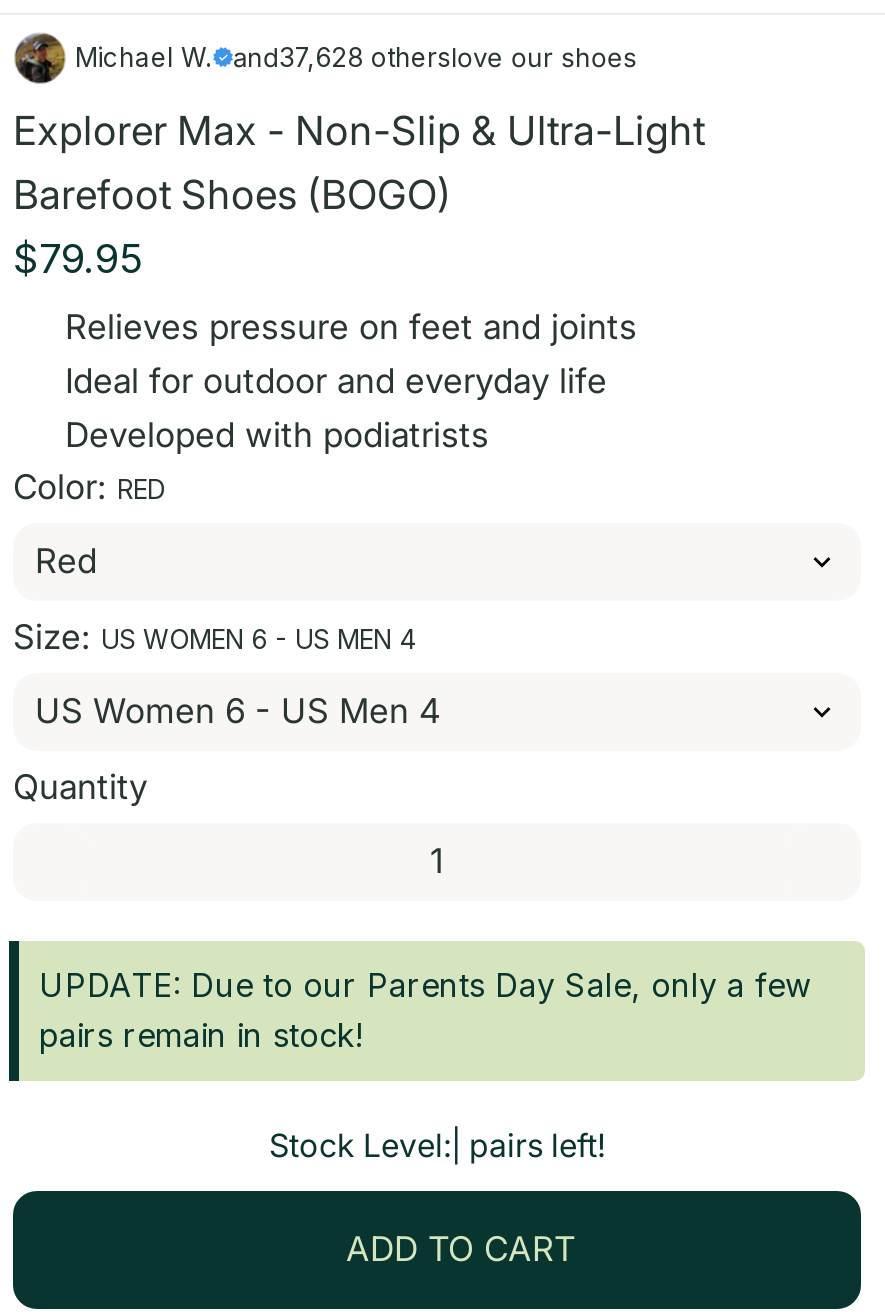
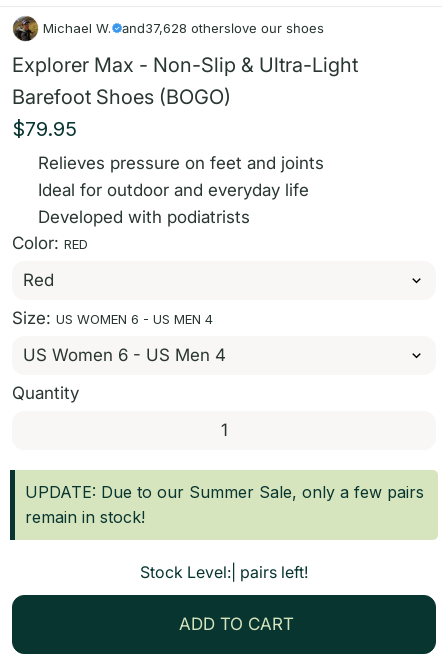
[39,965,811,1055] UPDATE: Due to our Parents Day Sale, only a few | pairs remain in stock! -> [25,482,424,527] UPDATE: Due to our Summer Sale, only a few pairs | remain in stock!

